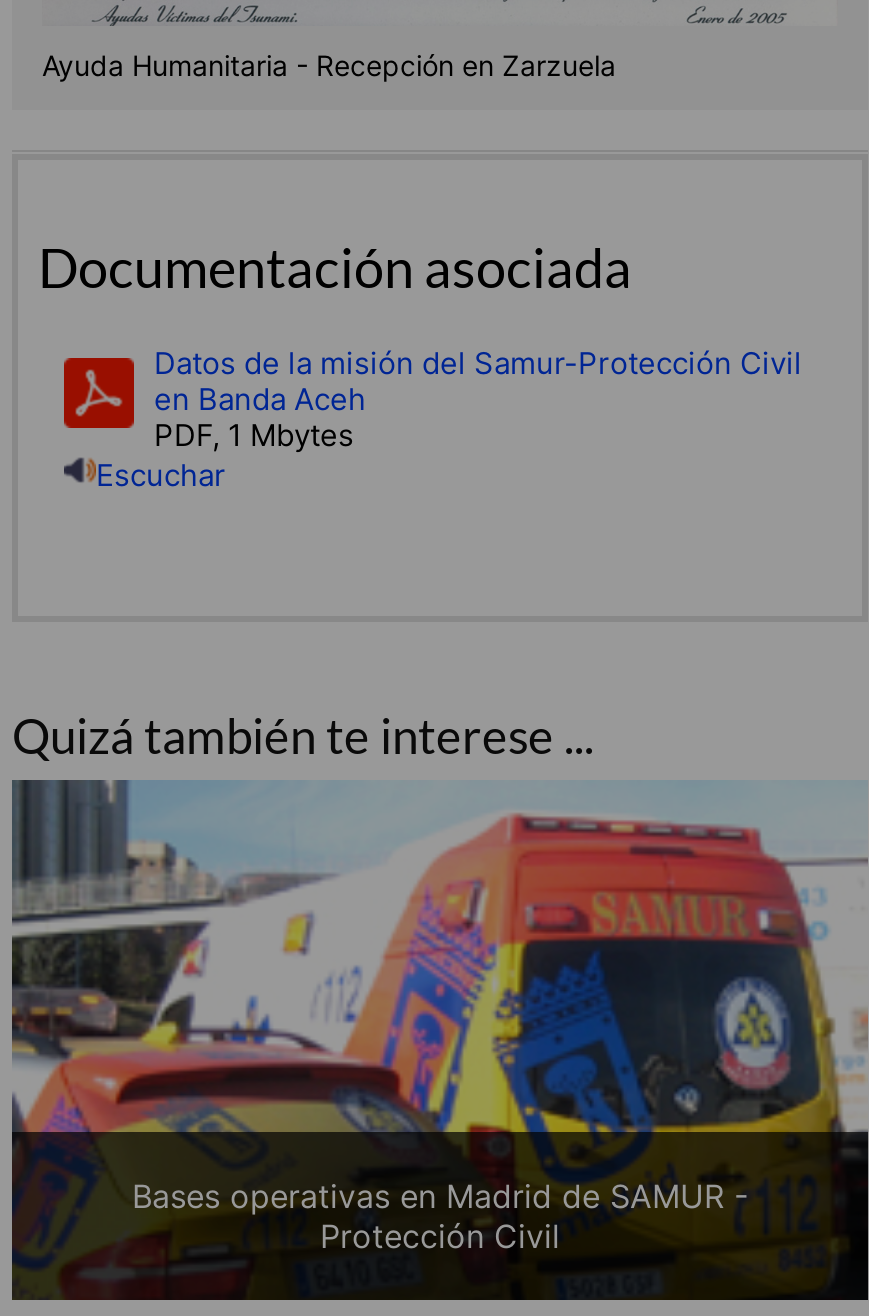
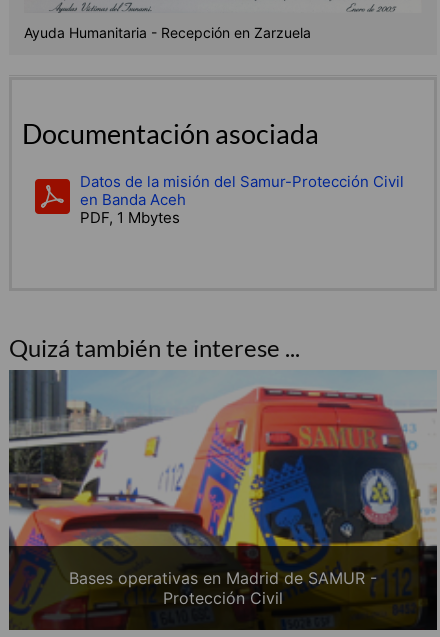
[96,457,226,495] Escuchar -> none

